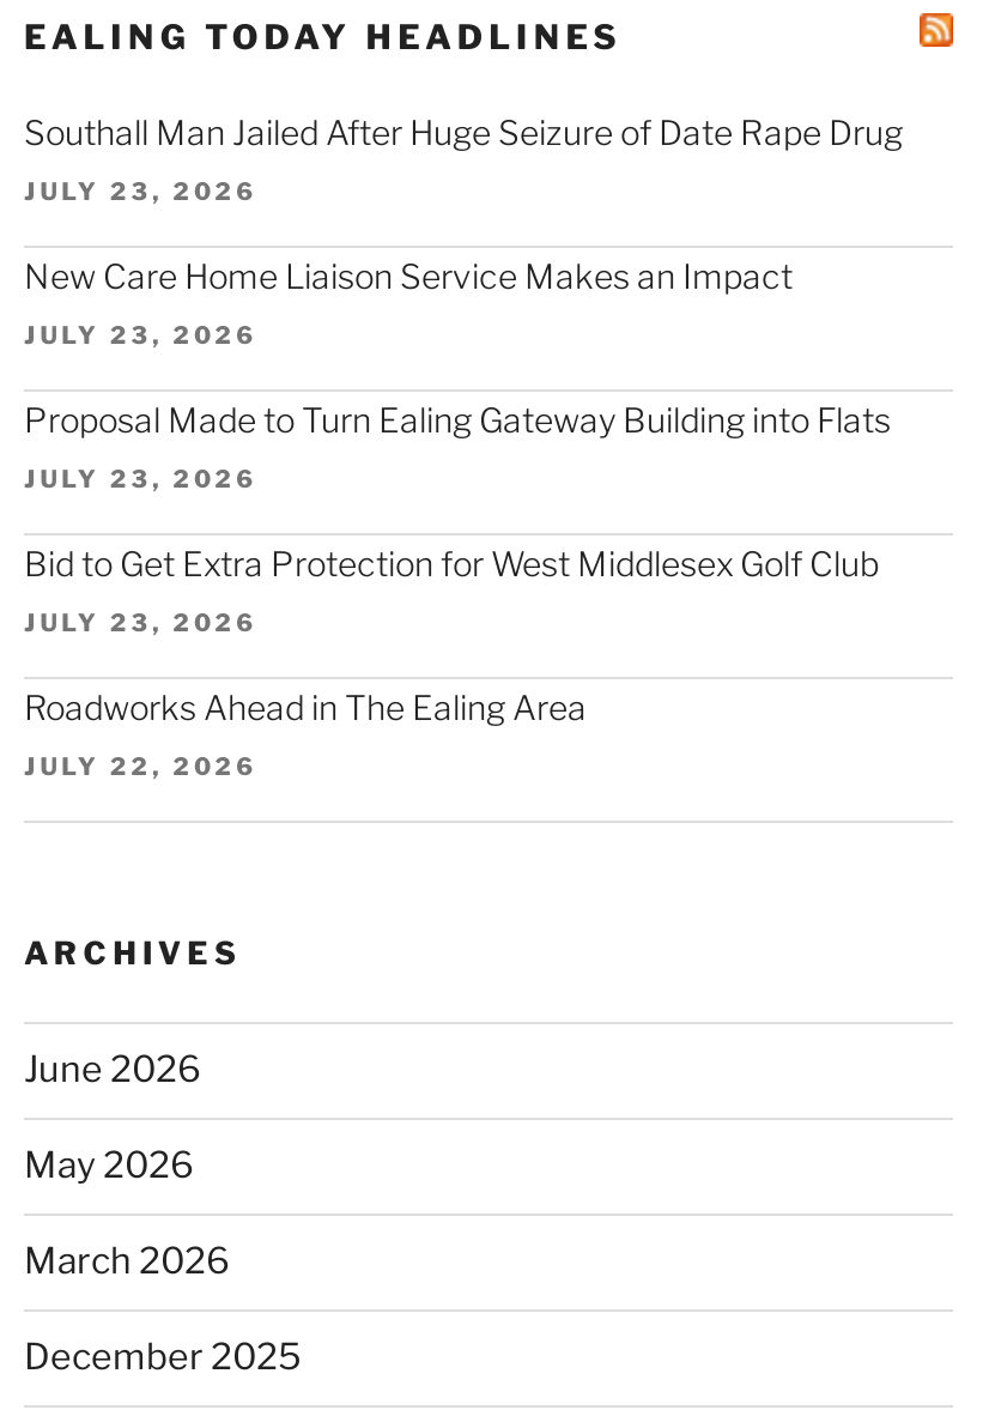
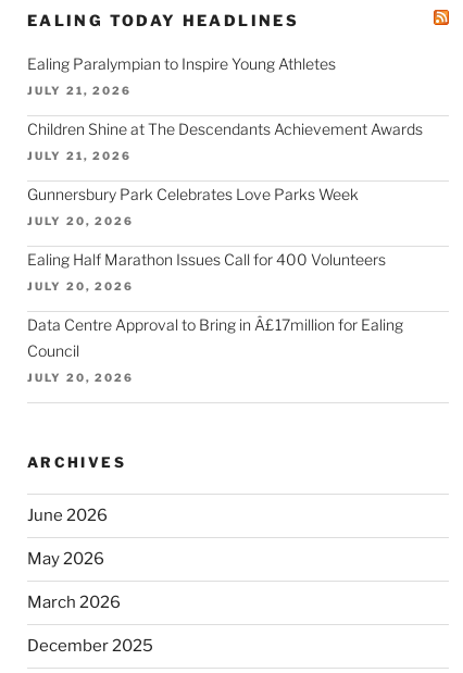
[24,112,903,153] Southall Man Jailed After Huge Seizure of Date Rape Drug -> [27,55,336,73] Ealing Paralympian to Inspire Young Athletes
[24,177,257,205] JULY 23, 2026 -> [27,84,131,97] JULY 21, 2026
[24,256,793,296] New Care Home Liaison Service Makes an Impact -> [27,120,423,138] Children Shine at The Descendants Achievement Awards
[24,320,257,349] JULY 23, 2026 -> [27,149,131,162] JULY 21, 2026
[24,399,891,440] Proposal Made to Turn Ealing Gateway Building into Flats -> [27,185,359,204] Gunnersbury Park Celebrates Love Parks Week
[24,464,257,493] JULY 23, 2026 -> [27,214,133,227] JULY 20, 2026
[24,543,879,584] Bid to Get Extra Protection for West Middlesex Golf Club -> [27,250,386,269] Ealing Half Marathon Issues Call for 400 Volunteers
[24,608,257,637] JULY 23, 2026 -> [27,280,133,293] JULY 20, 2026
[24,687,587,728] Roadworks Ahead in The Ealing Area -> [27,316,403,360] Data Centre Approval to Bring in Â£17million for Ealing | Council
[24,752,257,780] JULY 22, 2026 -> [27,371,133,384] JULY 20, 2026

